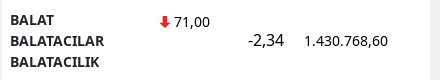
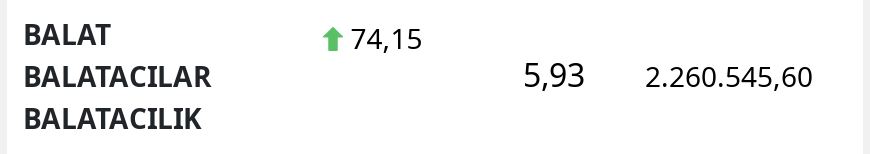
[174,12,210,31] 71,00 -> [351,19,423,57] 74,15
[248,29,284,51] -2,34 -> [523,53,585,97] 5,93
[304,31,388,50] 1.430.768,60 -> [645,57,813,95] 2.260.545,60

